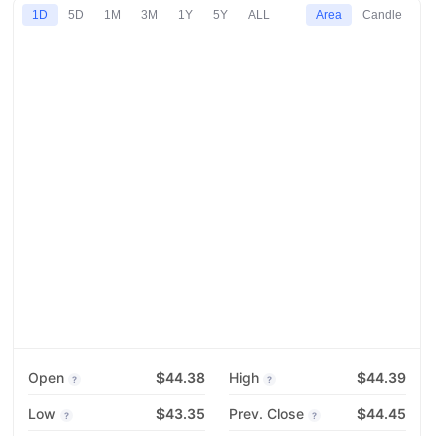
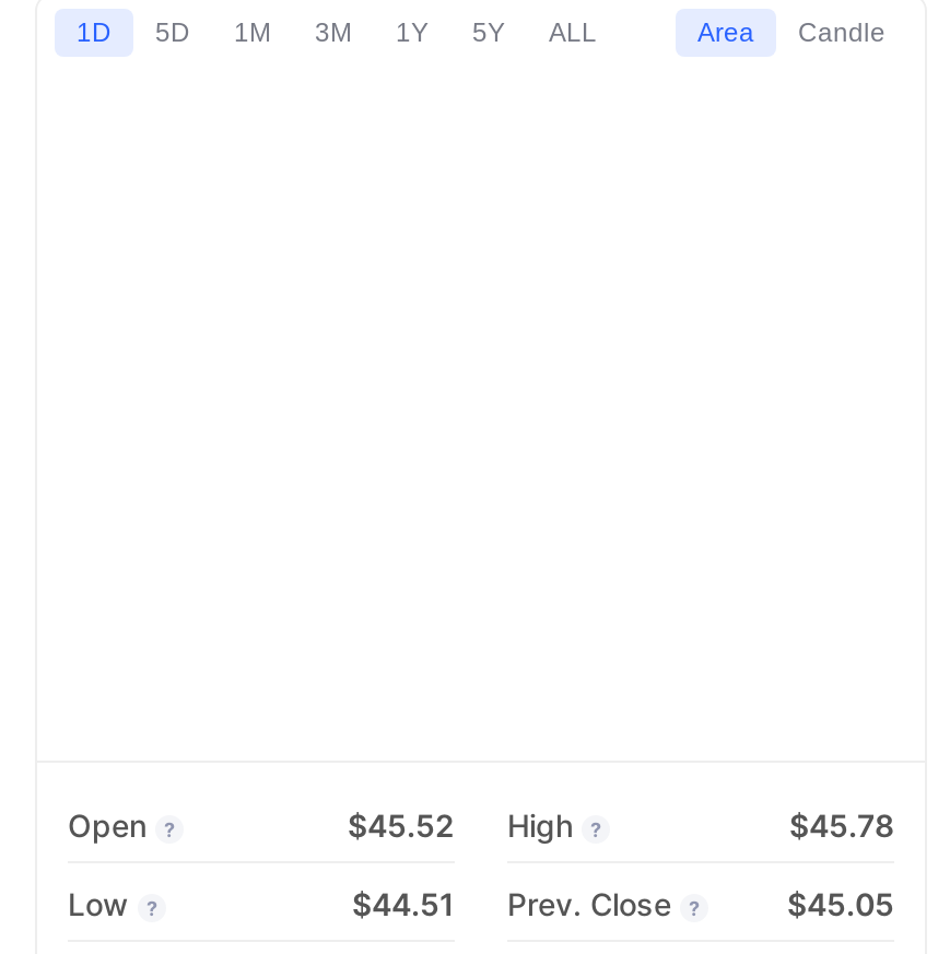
[156,369,205,386] $44.38 -> [348,806,455,844] $45.52
[357,369,406,386] $44.39 -> [789,806,894,844] $45.78
[156,405,205,422] $43.35 -> [352,885,455,922] $44.51
[357,405,406,422] $44.45 -> [787,885,894,922] $45.05

